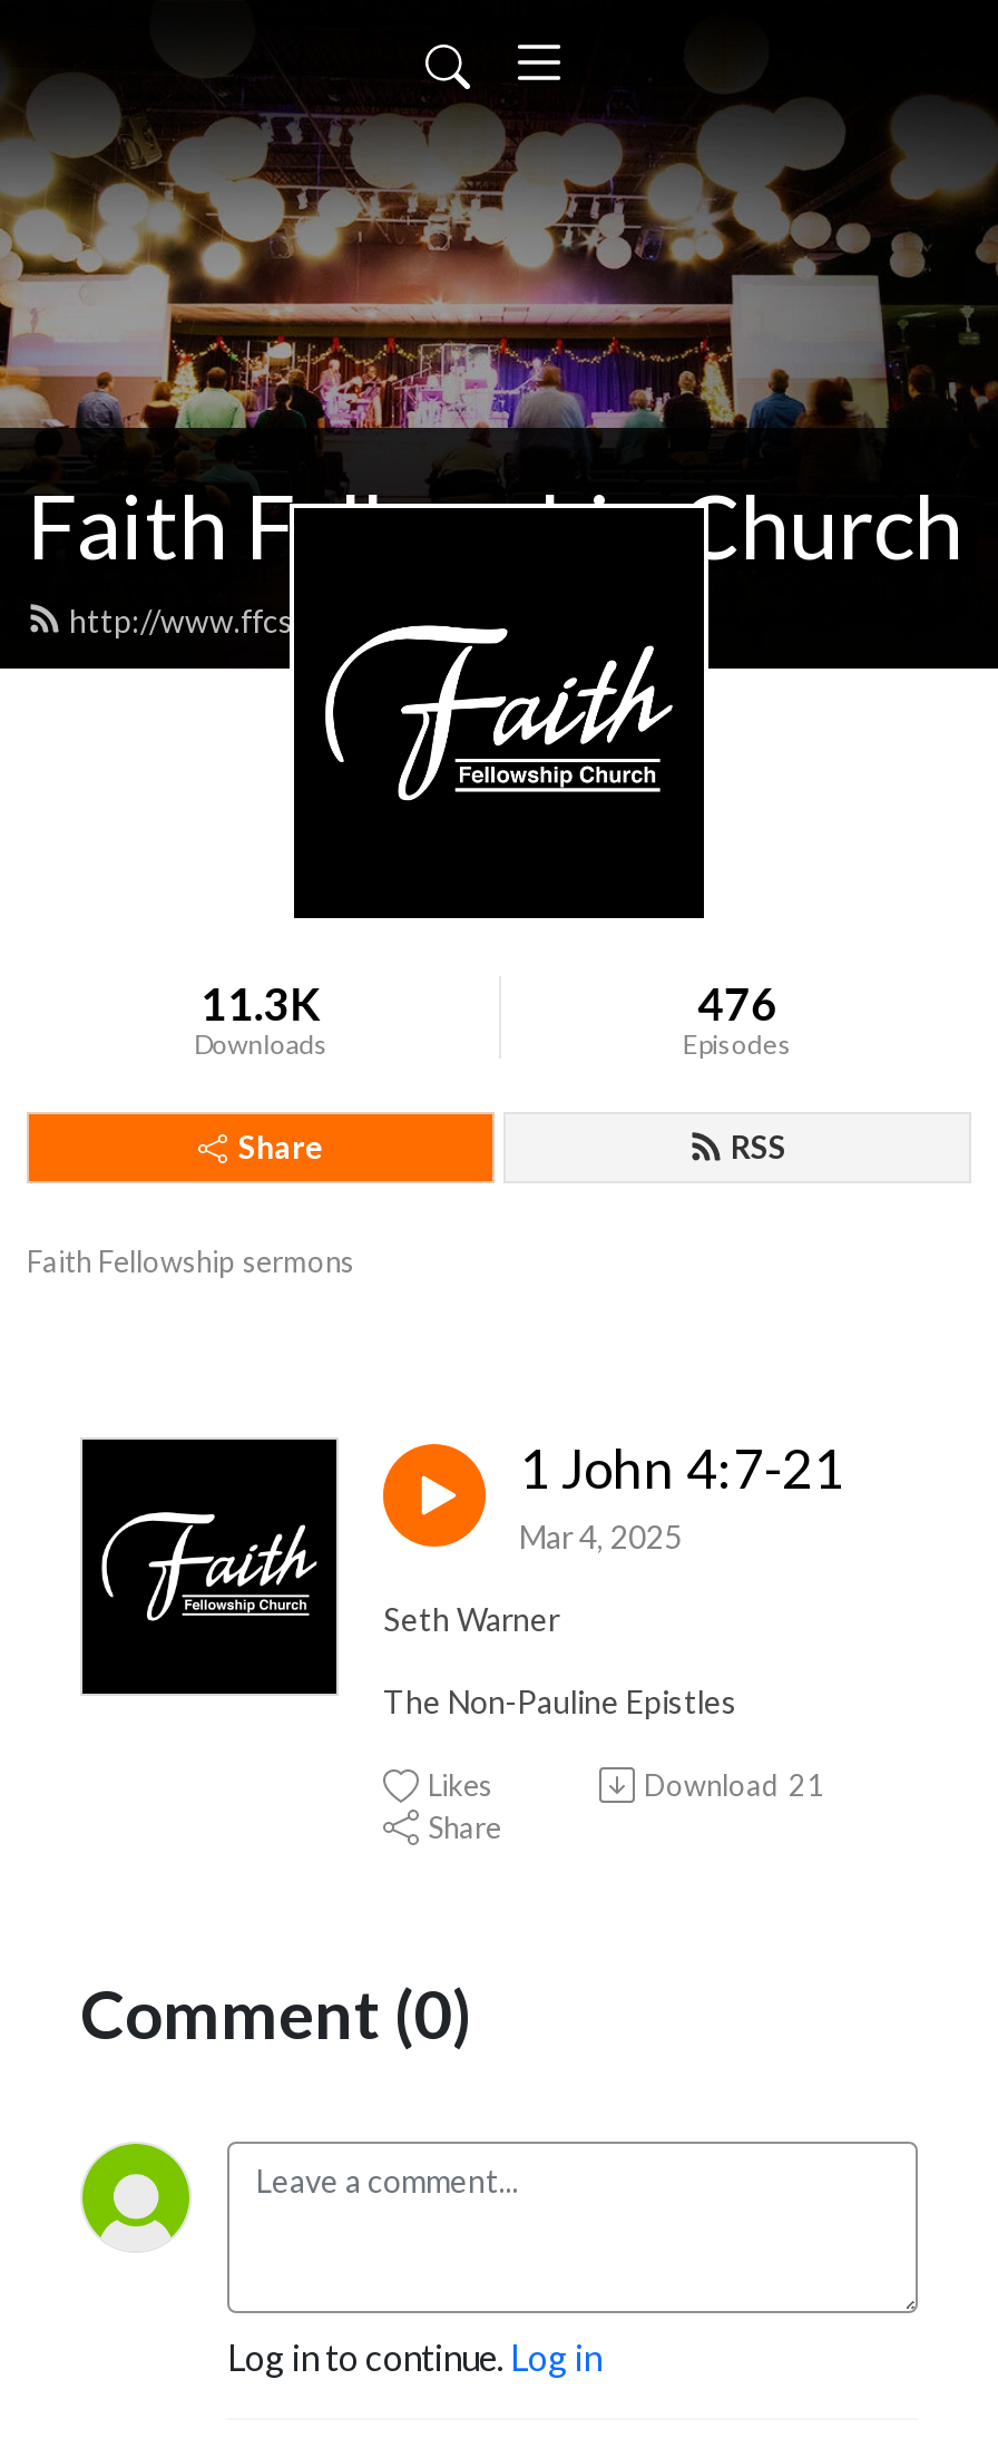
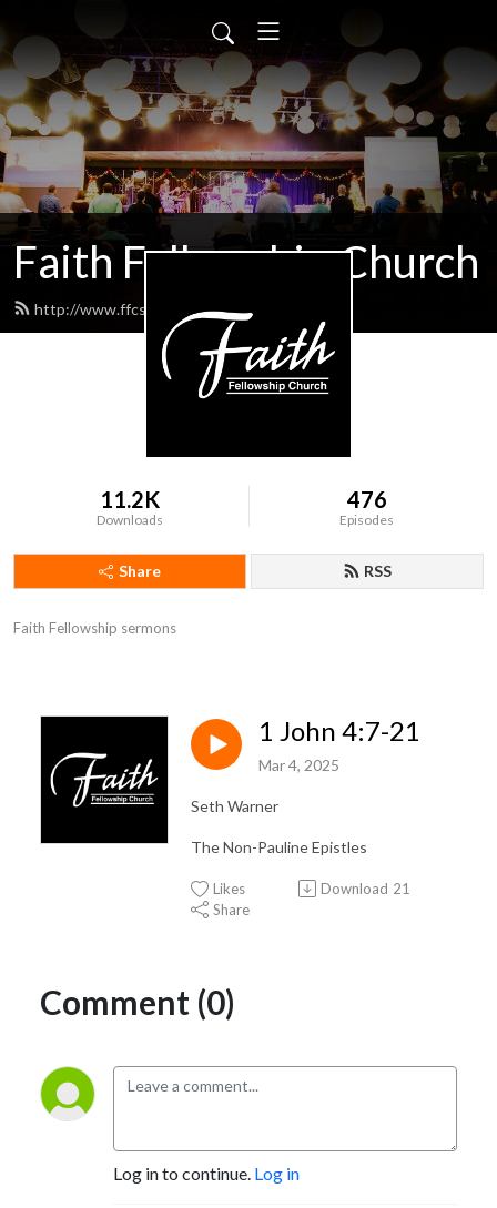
[201,976,321,1030] 11.3K -> [100,486,160,512] 11.2K

